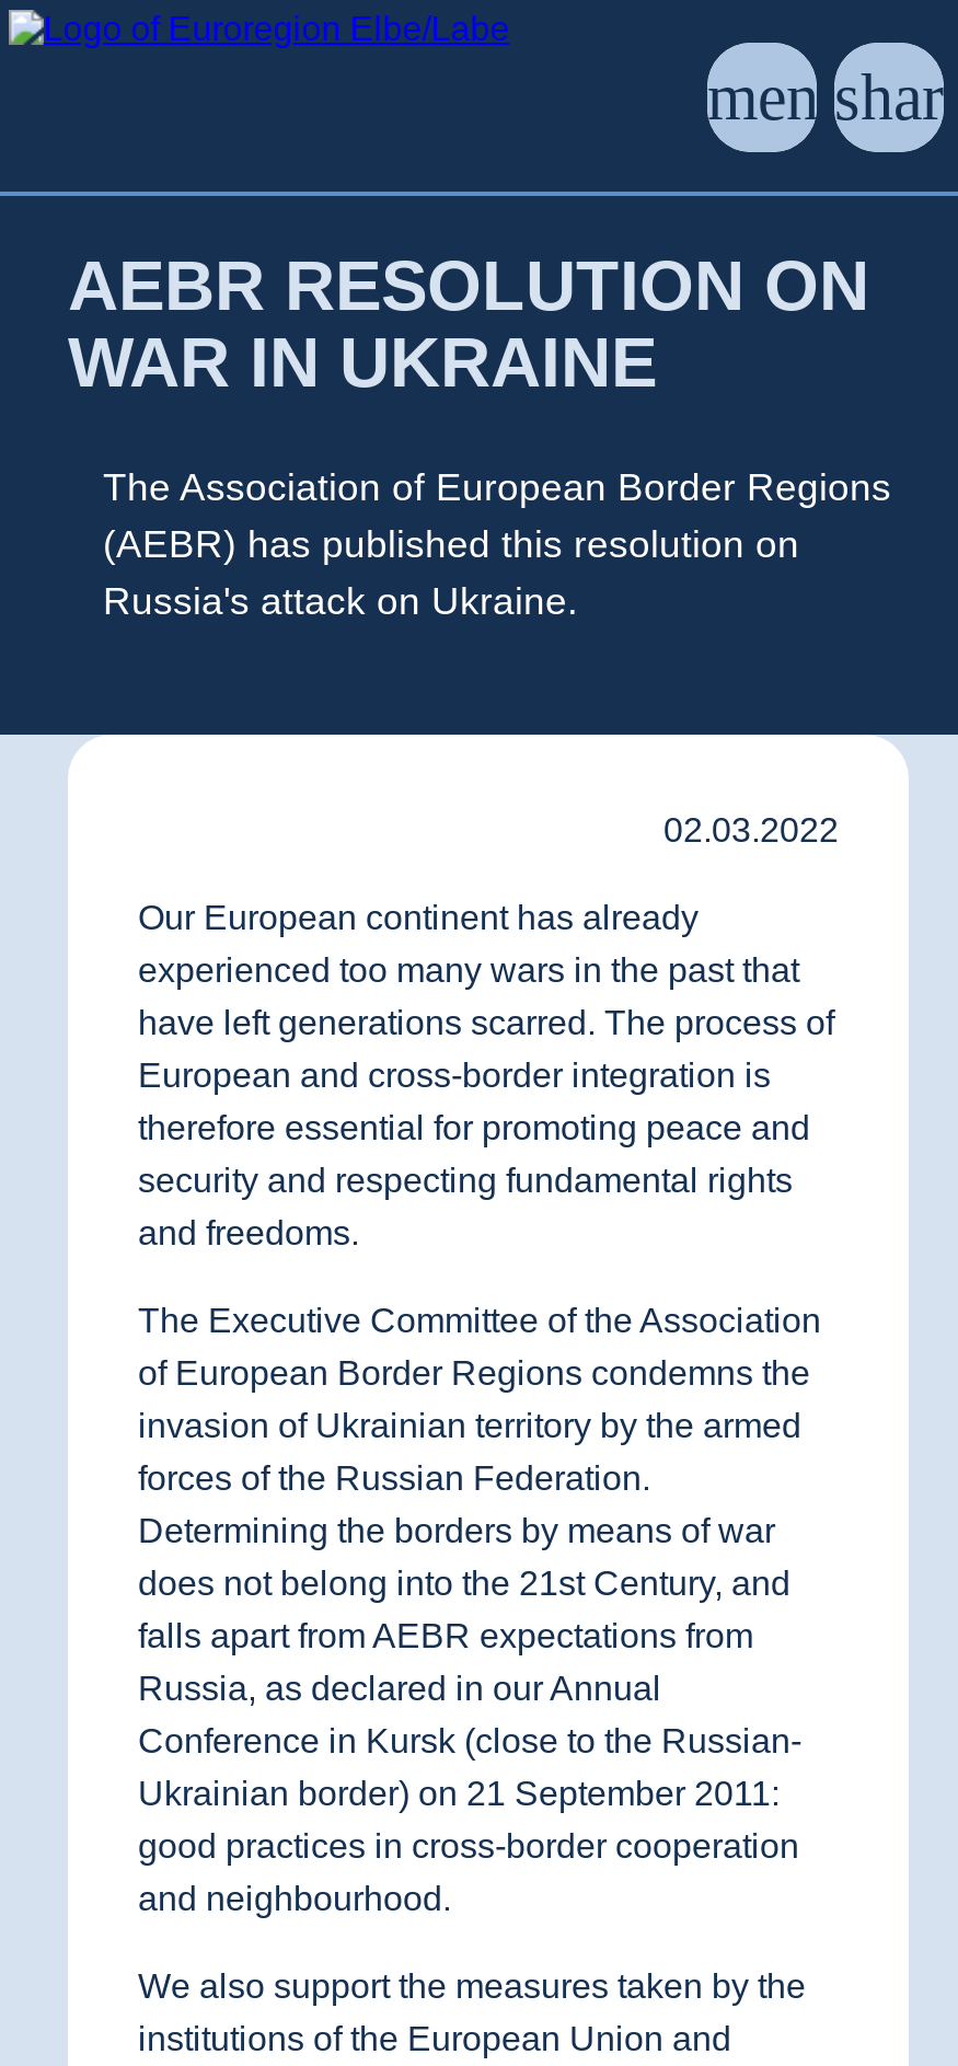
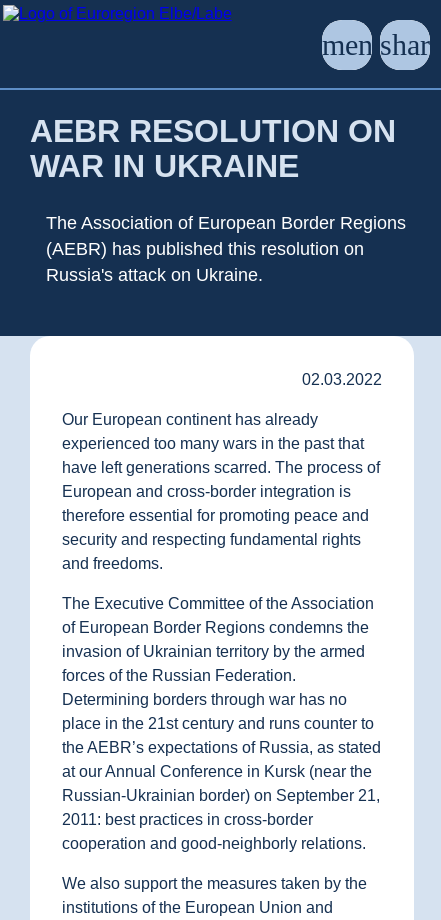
[138,1511,801,1916] Determining the borders by means of war | does not belong into the 21st Century, and | falls apart from AEBR expectations from | Russia, as declared in our Annual | Conference in Kursk (close to the Russian- | Ukrainian border) on 21 September 2011: | good practices in cross-border cooperation | and neighbourhood. -> [62,691,381,852] Determining borders through war has no | place in the 21st century and runs counter to | the AEBR’s expectations of Russia, as stated | at our Annual Conference in Kursk (near the | Russian-Ukrainian border) on September 21, | 2011: best practices in cross-border | cooperation and good-neighborly relations.

